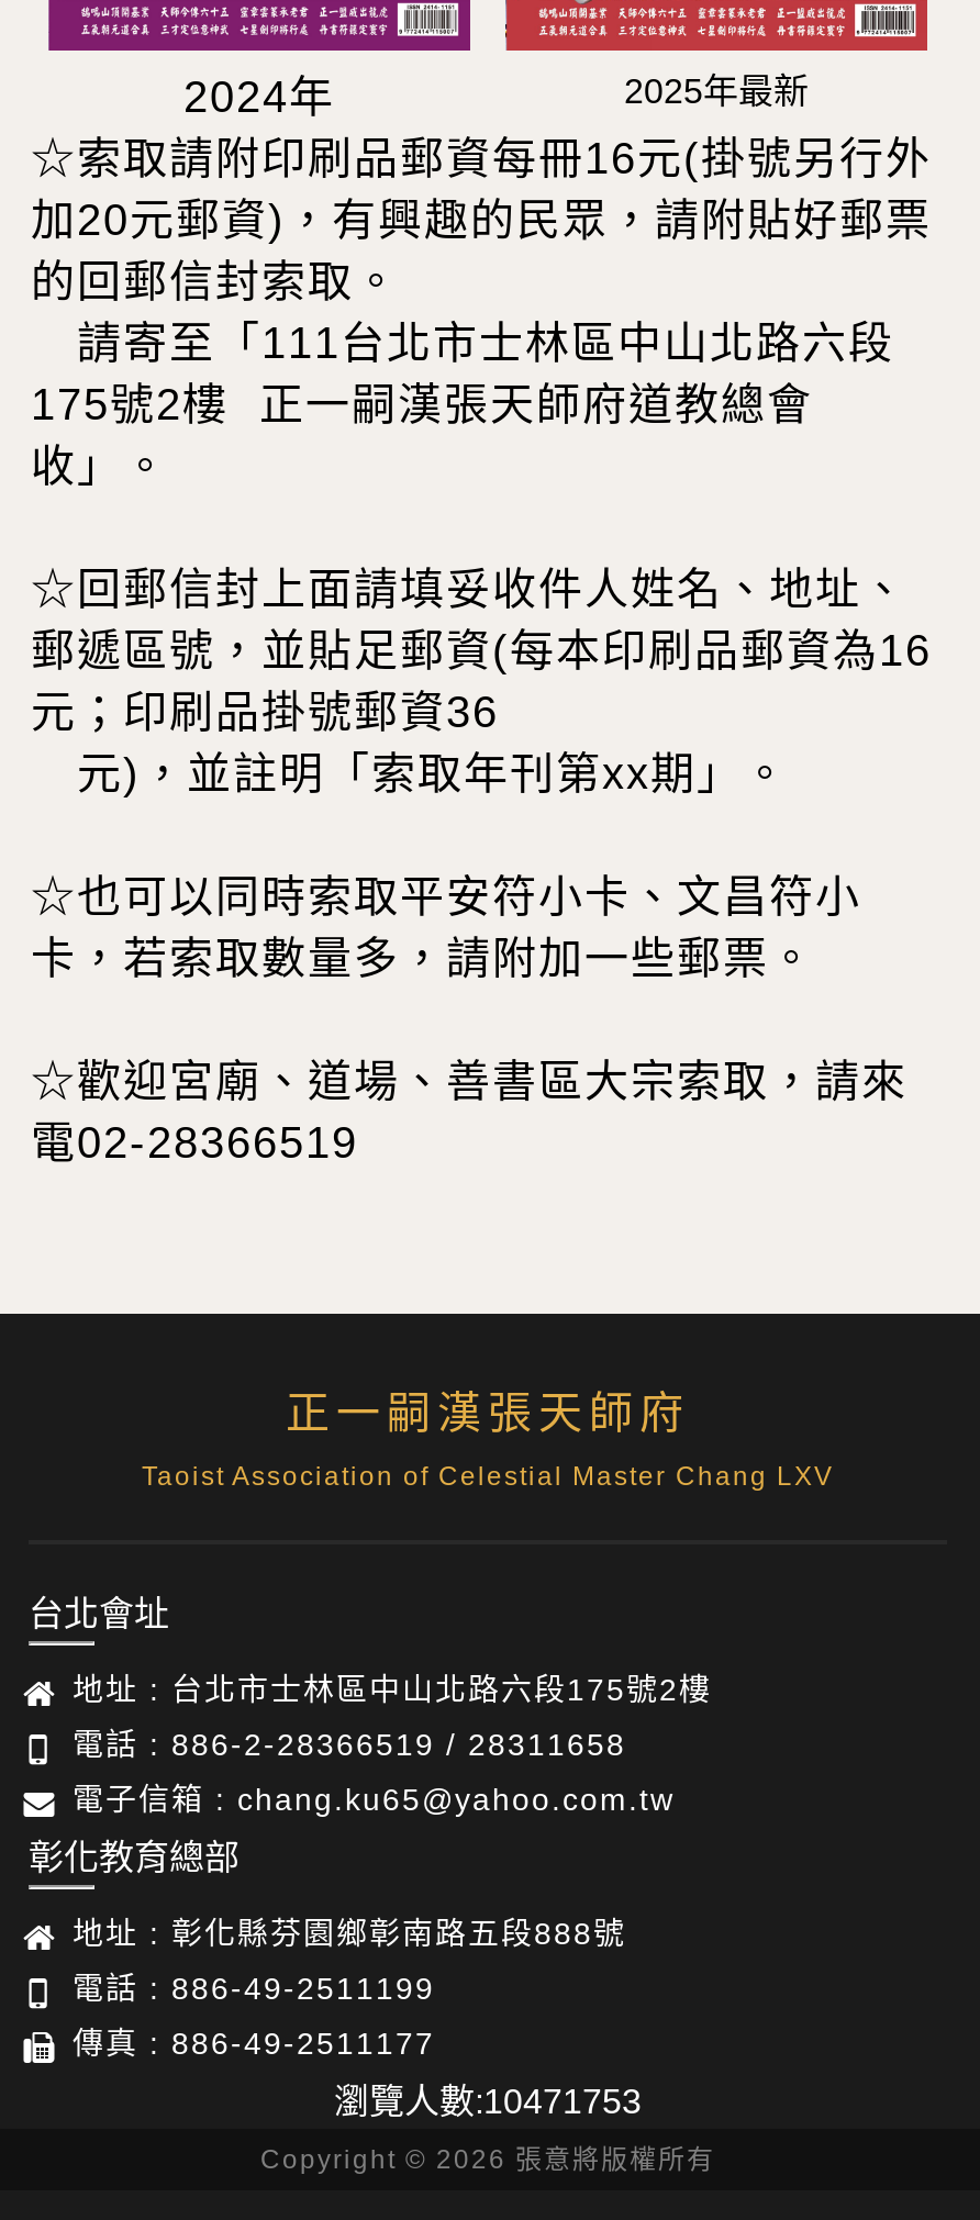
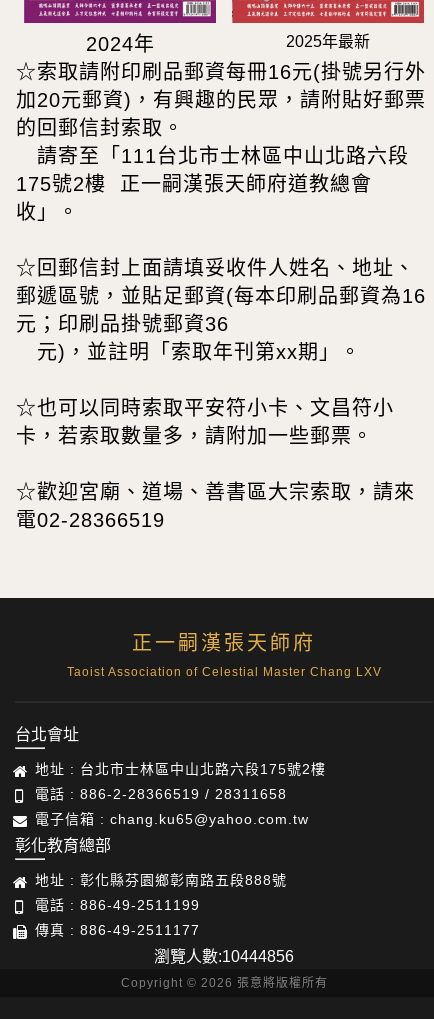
[334,2082,642,2119] 瀏覽人數:10471753 -> [154,948,294,965] 瀏覽人數:10444856

